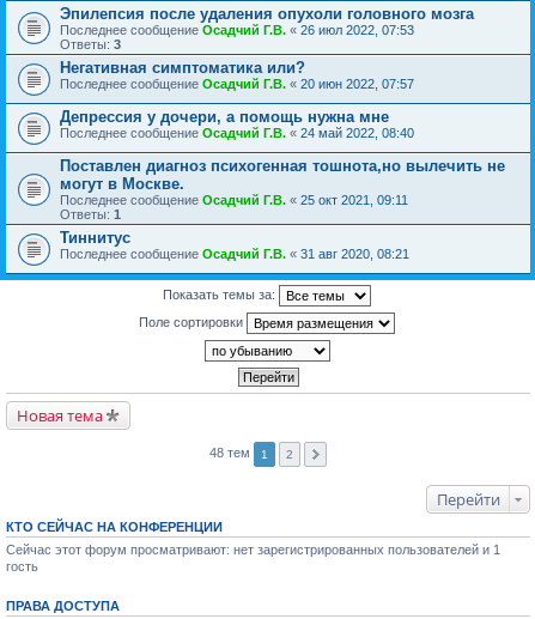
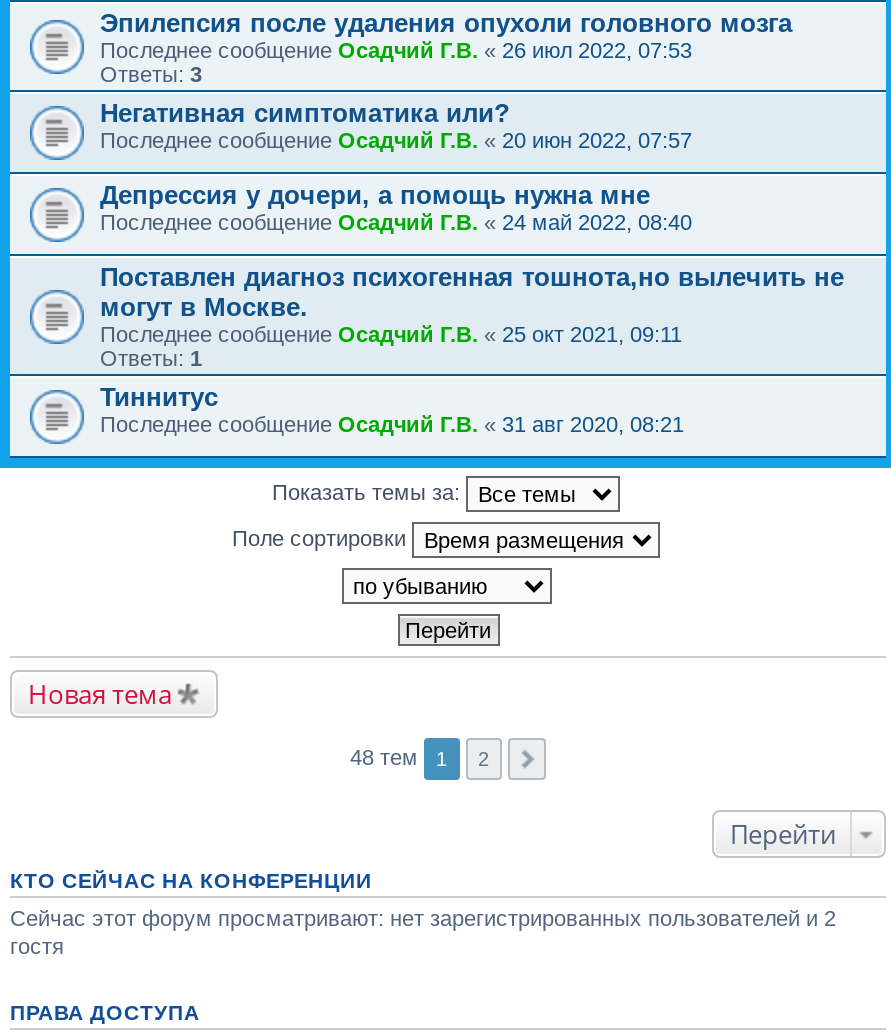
[6,542,500,574] Сейчас этот форум просматривают: нет зарегистрированных пользователей и 1 | гость -> [10,906,836,958] Сейчас этот форум просматривают: нет зарегистрированных пользователей и 2 | гостя

